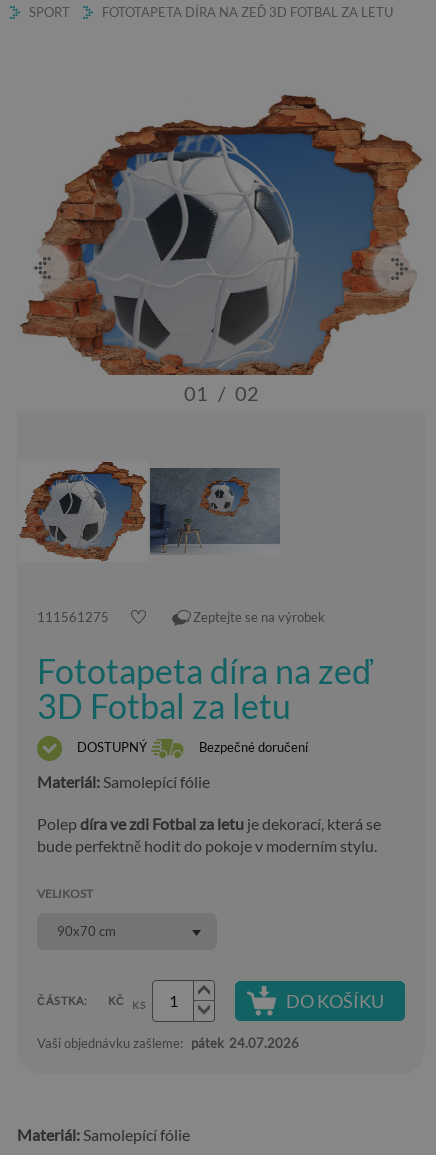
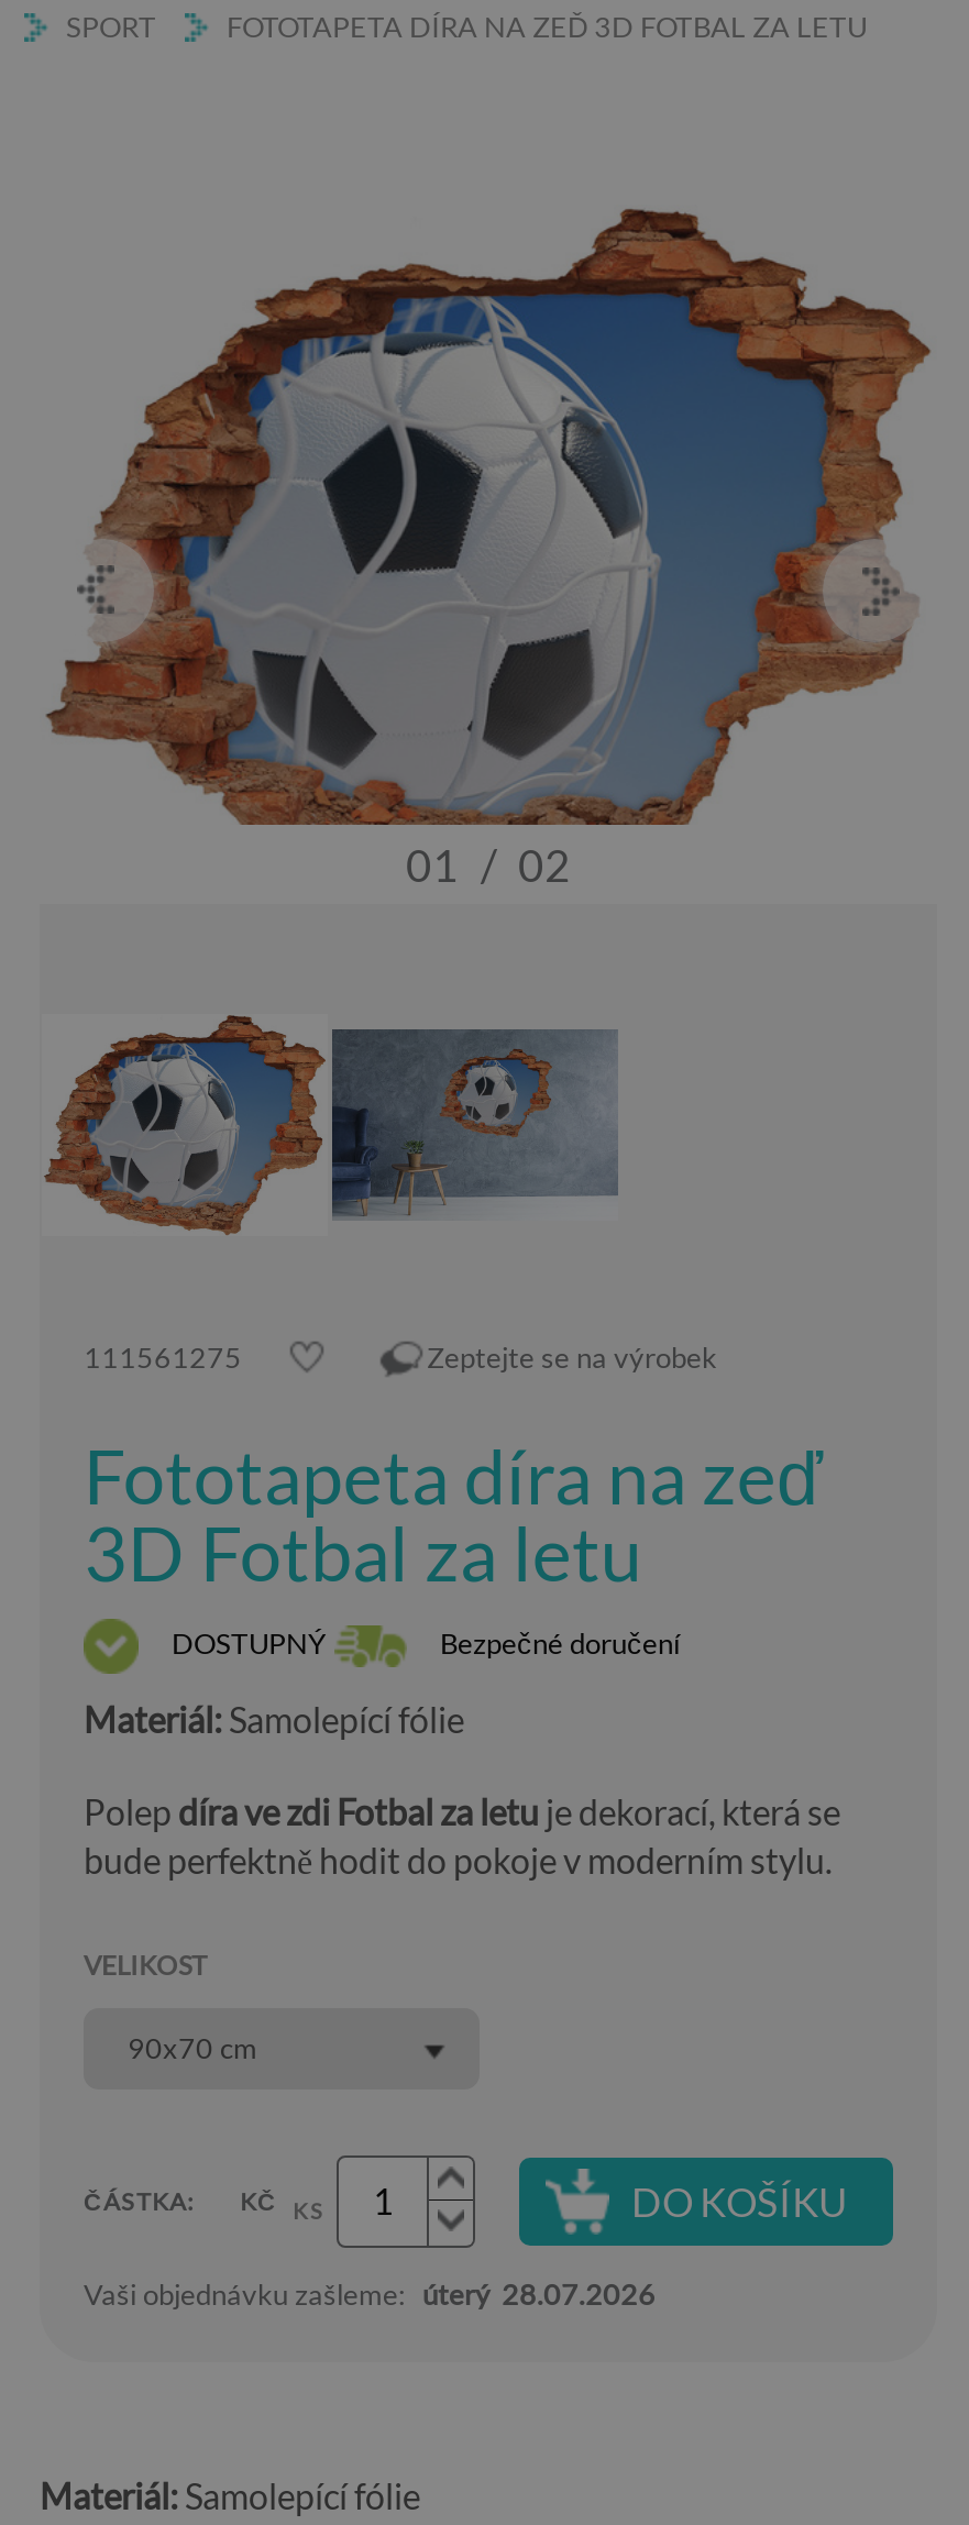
[37,1034,299,1050] Vaši objednávku zašleme: pátek 24.07.2026 -> [84,2275,656,2311] Vaši objednávku zašleme: úterý 28.07.2026

